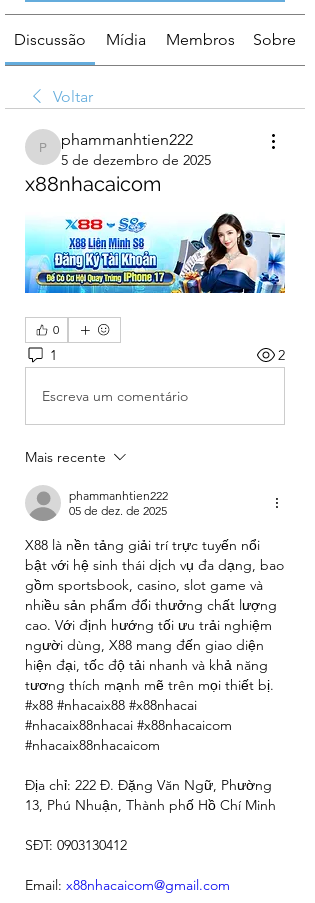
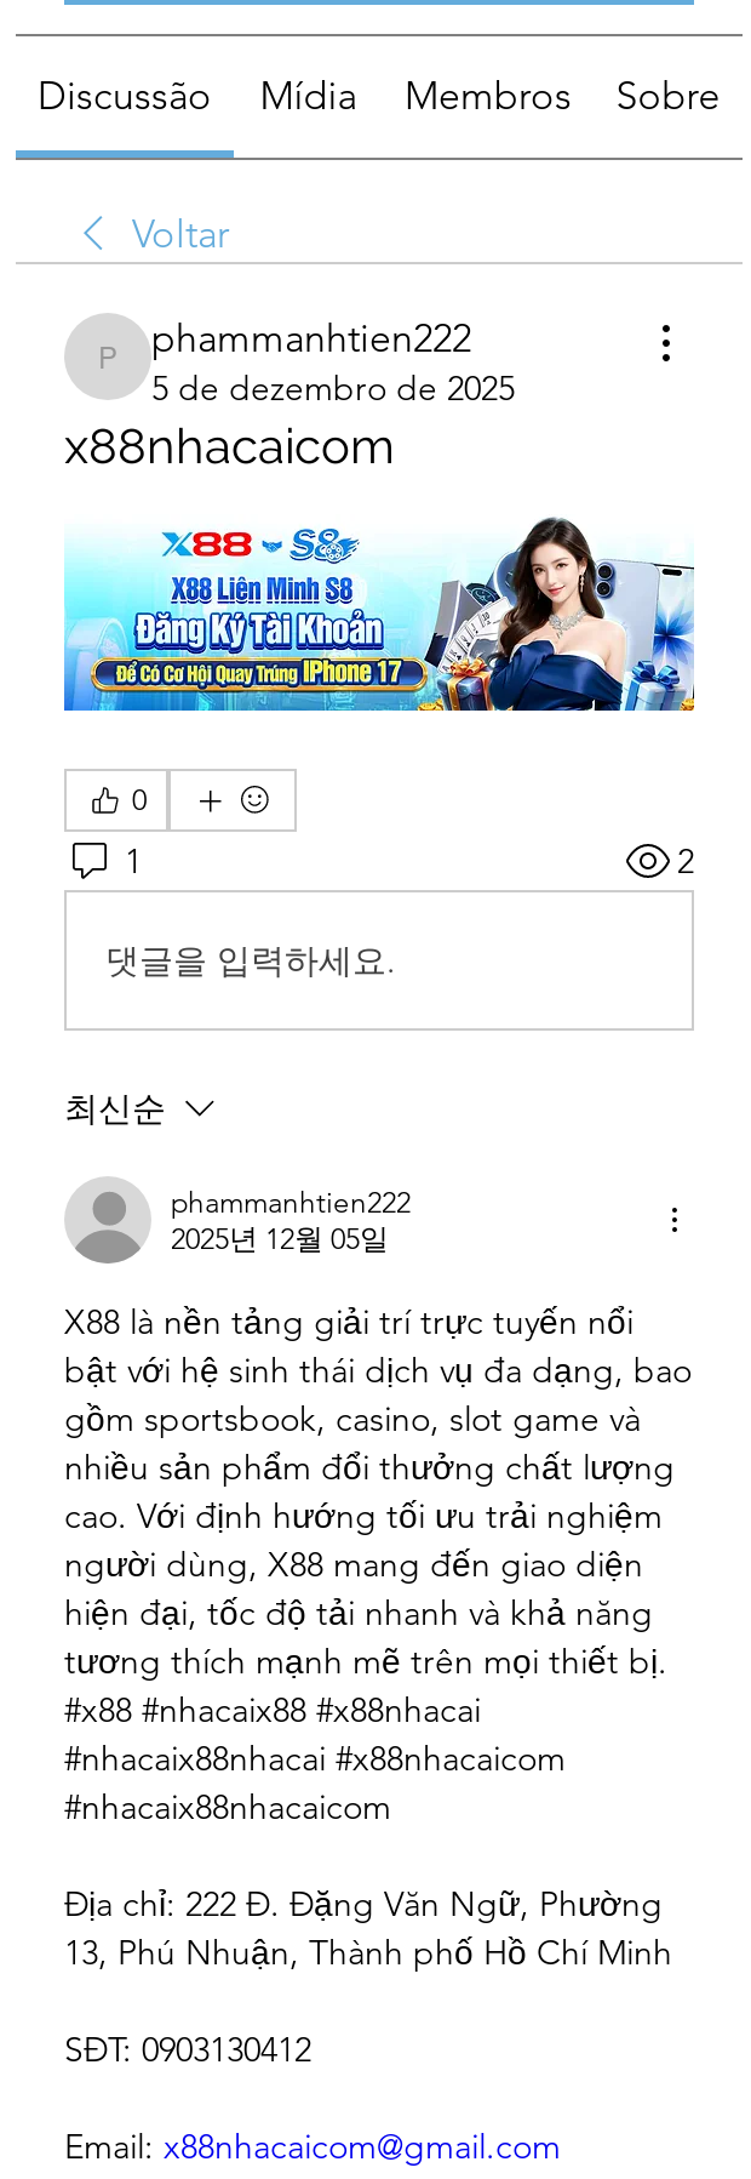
[42,387,188,405] Escreva um comentário -> [105,938,396,982] 댓글을 입력하세요.
[25,448,106,466] Mais recente -> [64,1087,166,1131] 최신순
[69,503,167,518] 05 de dez. de 2025 -> [171,1220,389,1257] 2025년 12월 05일

